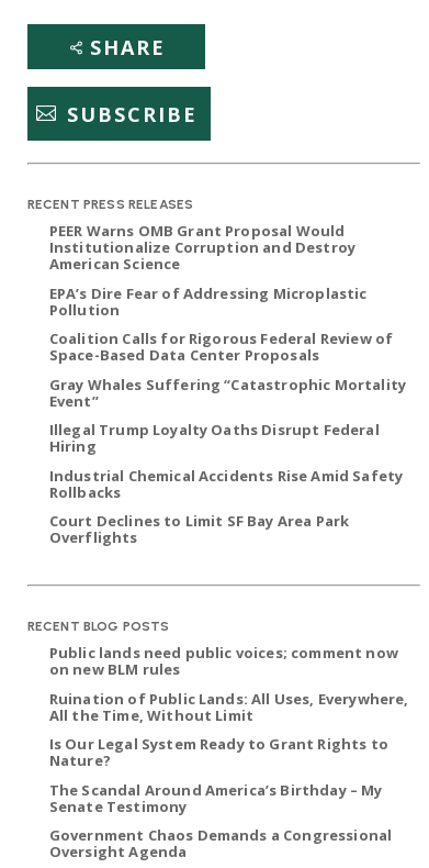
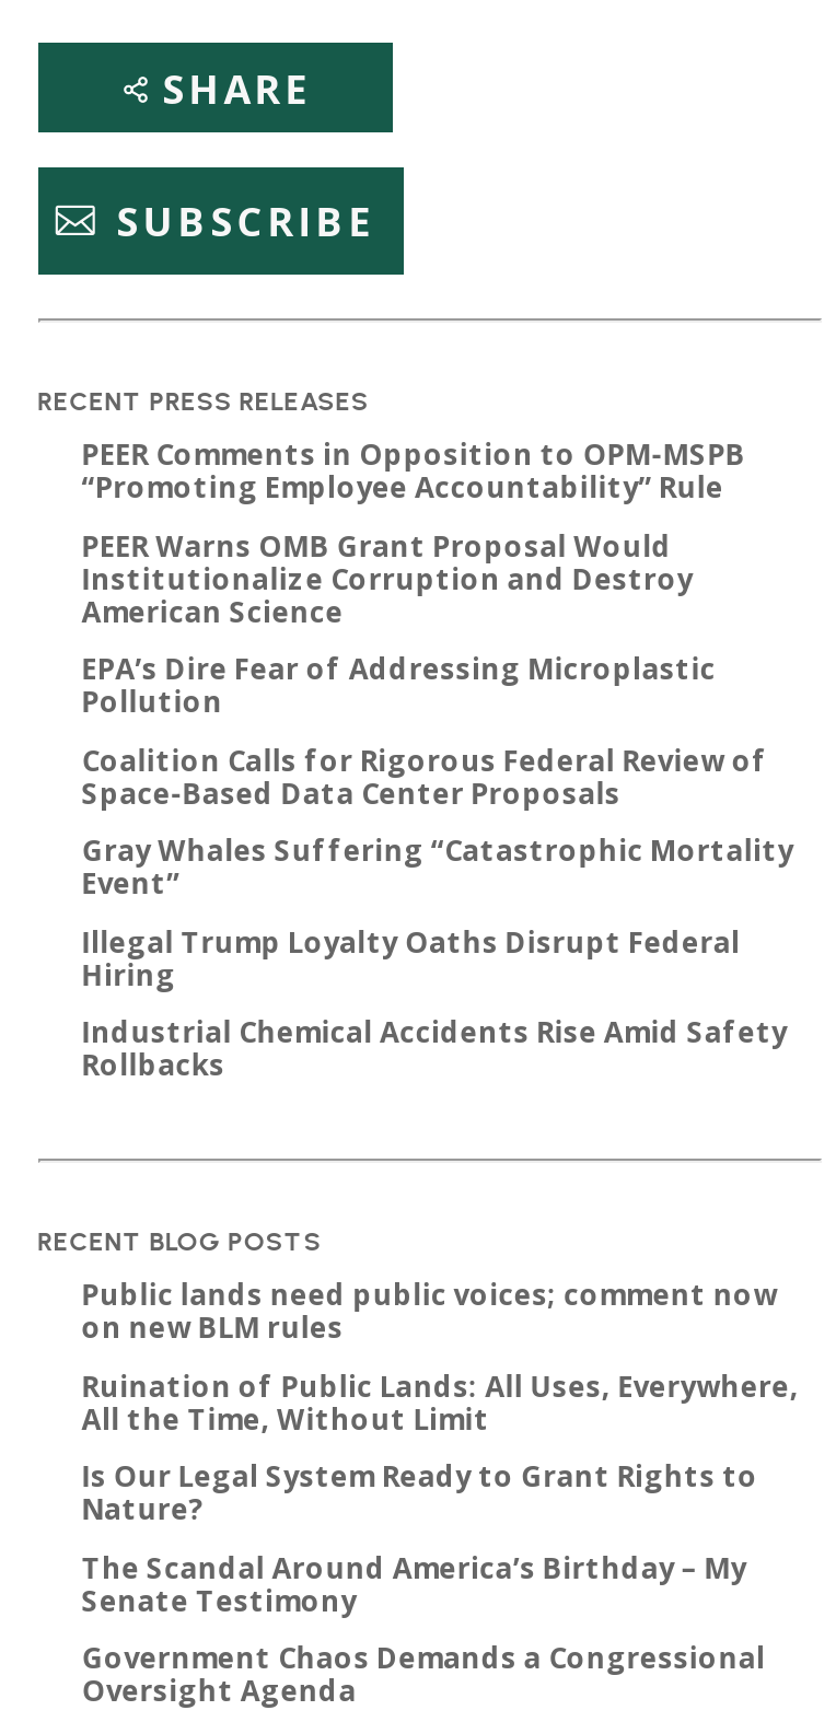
none -> [82,435,745,507] PEER Comments in Opposition to OPM-MSPB | “Promoting Employee Accountability” Rule
moved [49,221,406,502] -> [82,526,793,1085]: PEER Warns OMB Grant Proposal Would | Institutionalize Corruption and Destroy | American Science | ... | Industrial Chemical Accidents Rise Amid Safety | Rollbacks
[49,511,349,547] Court Declines to Limit SF Bay Area Park | Overflights -> none

